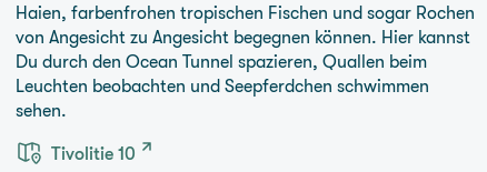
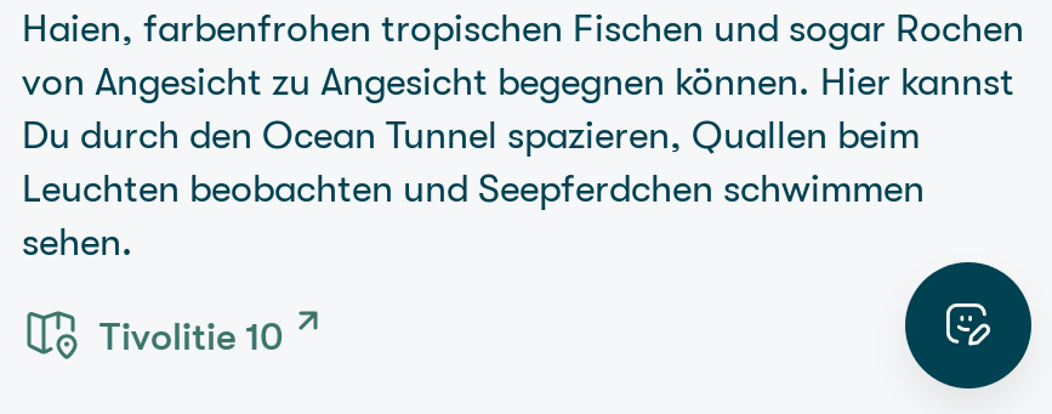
none -> [903,260,1034,391] [image]

